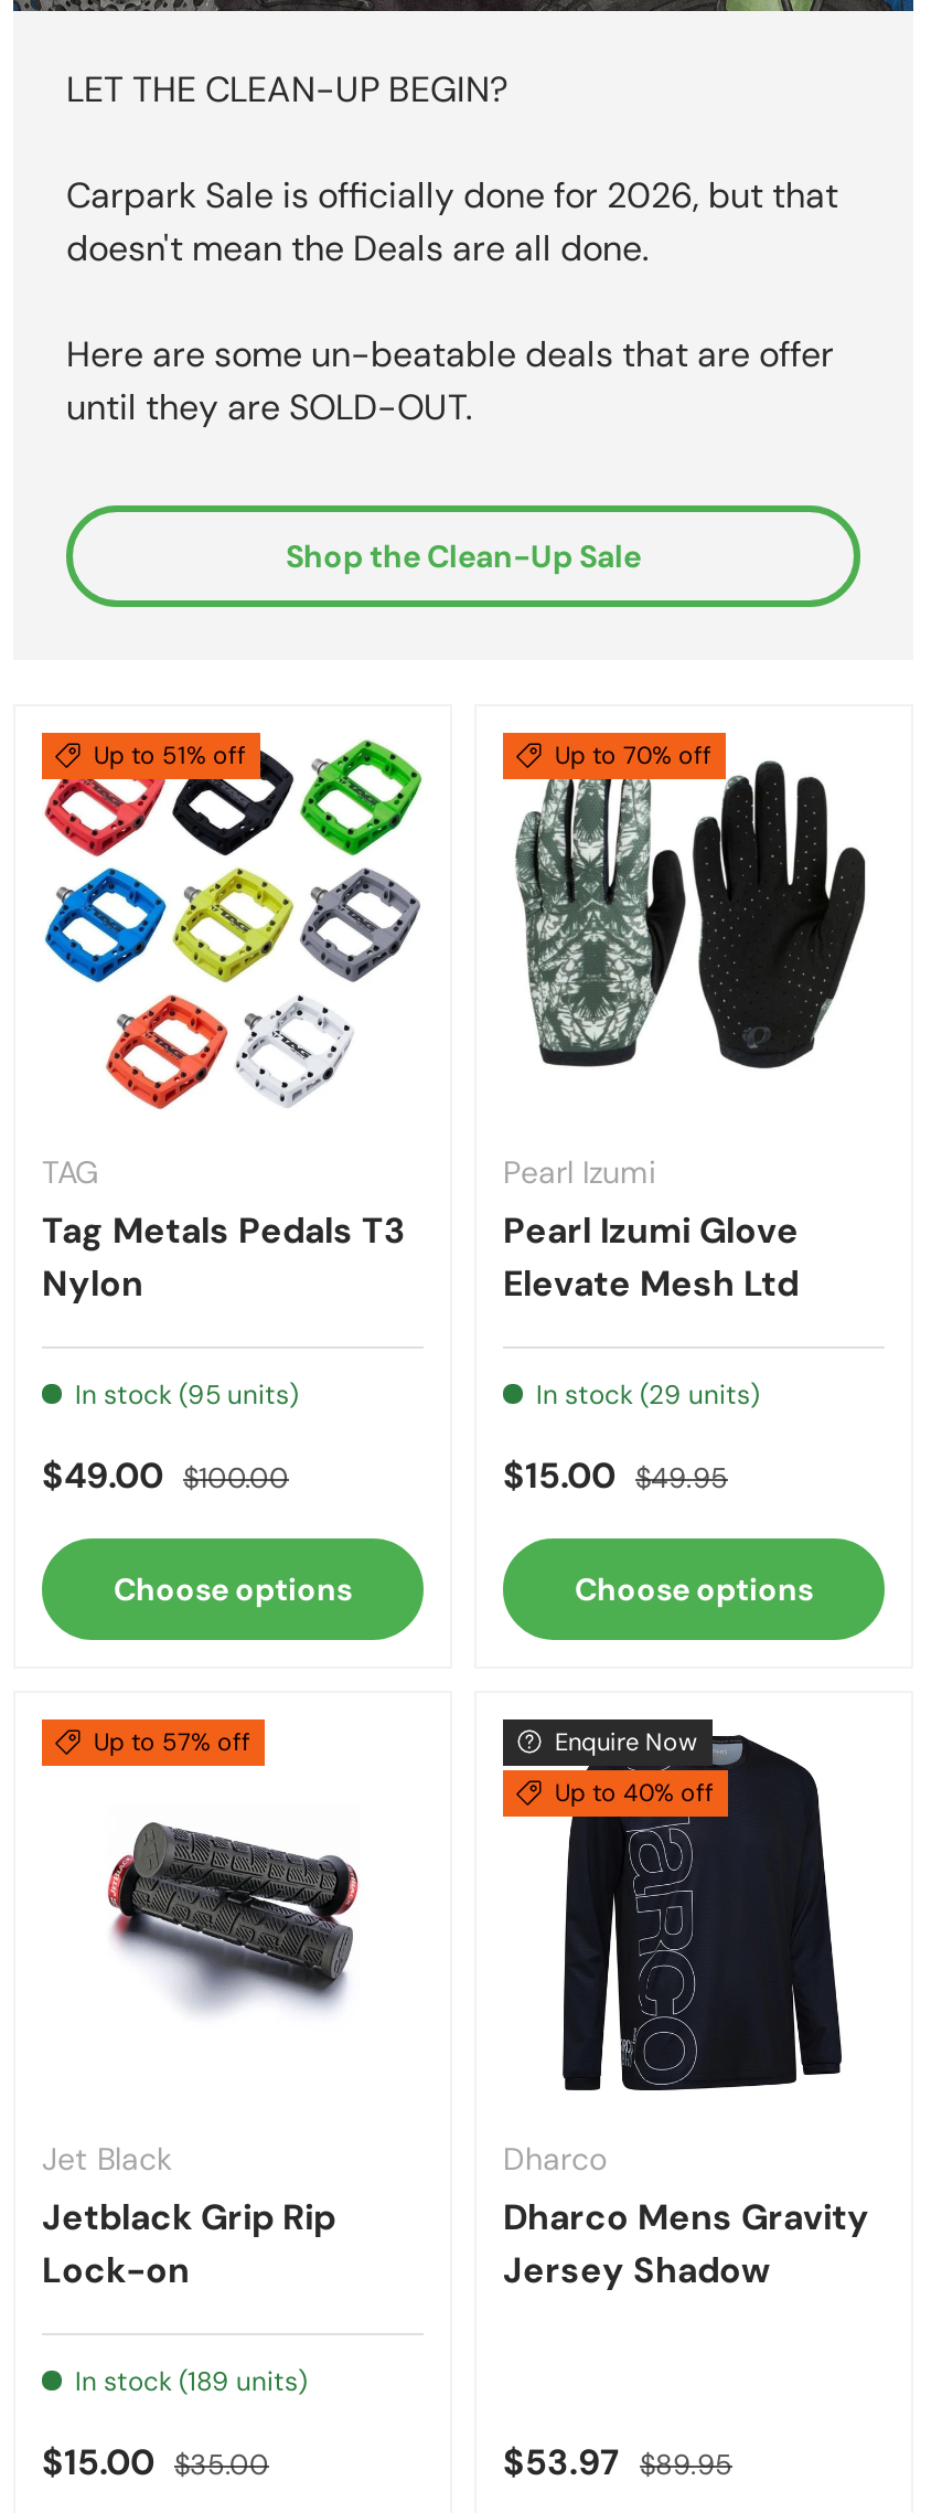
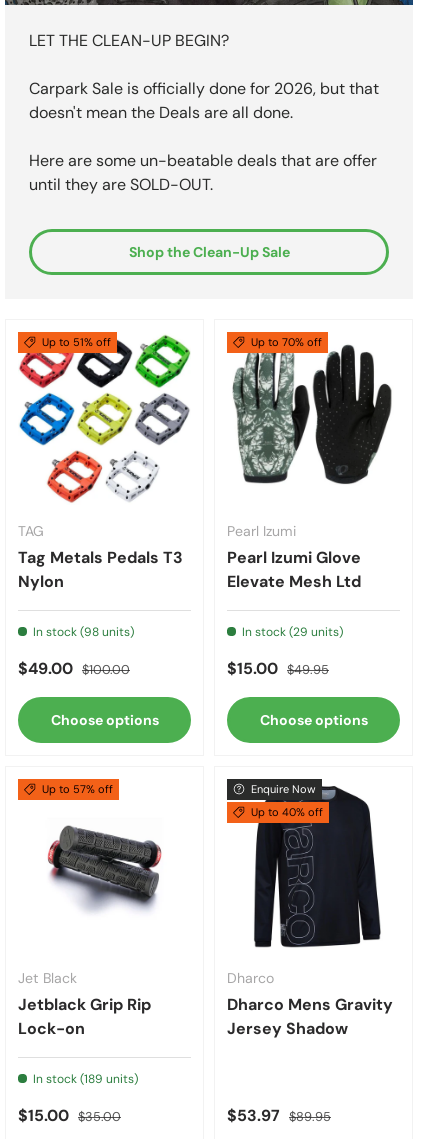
[75,1376,298,1412] In stock (95 units) -> [33,623,134,639] In stock (98 units)

